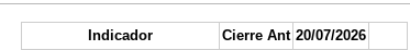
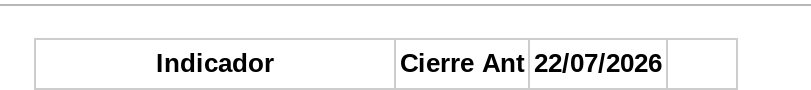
[222,27,366,43] Cierre Ant 20/07/2026 -> [400,48,662,78] Cierre Ant 22/07/2026

